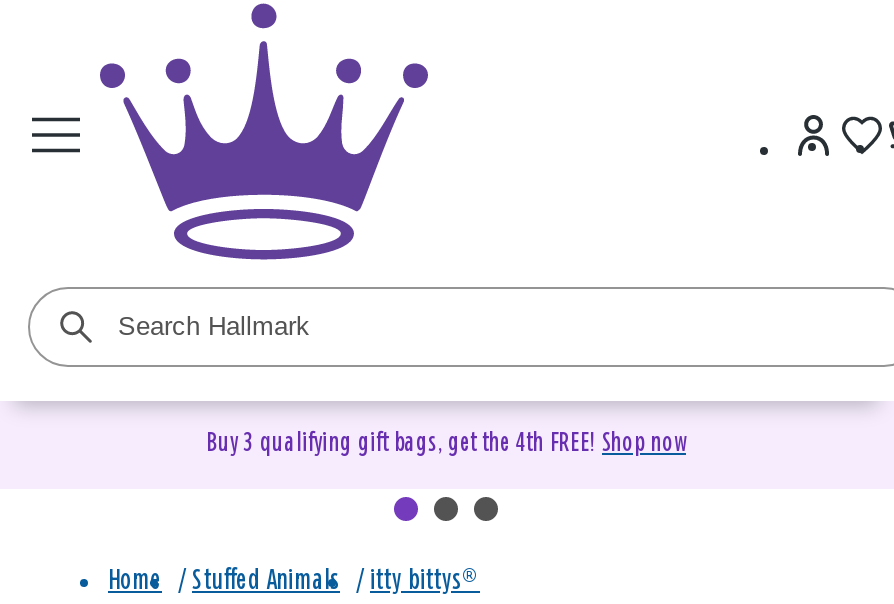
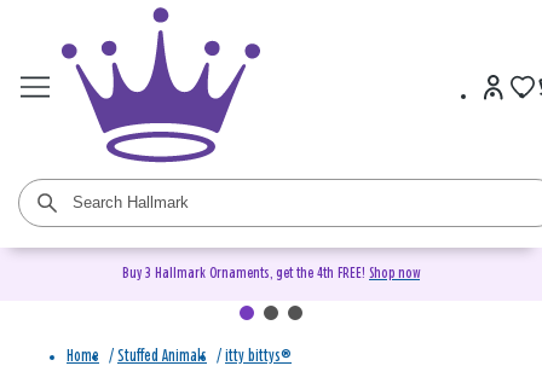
[206,431,686,457] Buy 3 qualifying gift bags, get the 4th FREE! Shop now -> [122,266,420,282] Buy 3 Hallmark Ornaments, get the 4th FREE! Shop now

